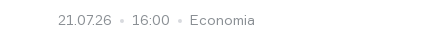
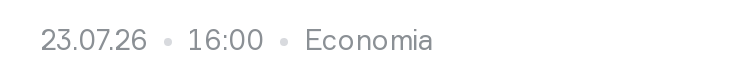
[58,11,255,28] 21.07.26 16:00 Economia -> [40,22,434,56] 23.07.26 16:00 Economia

